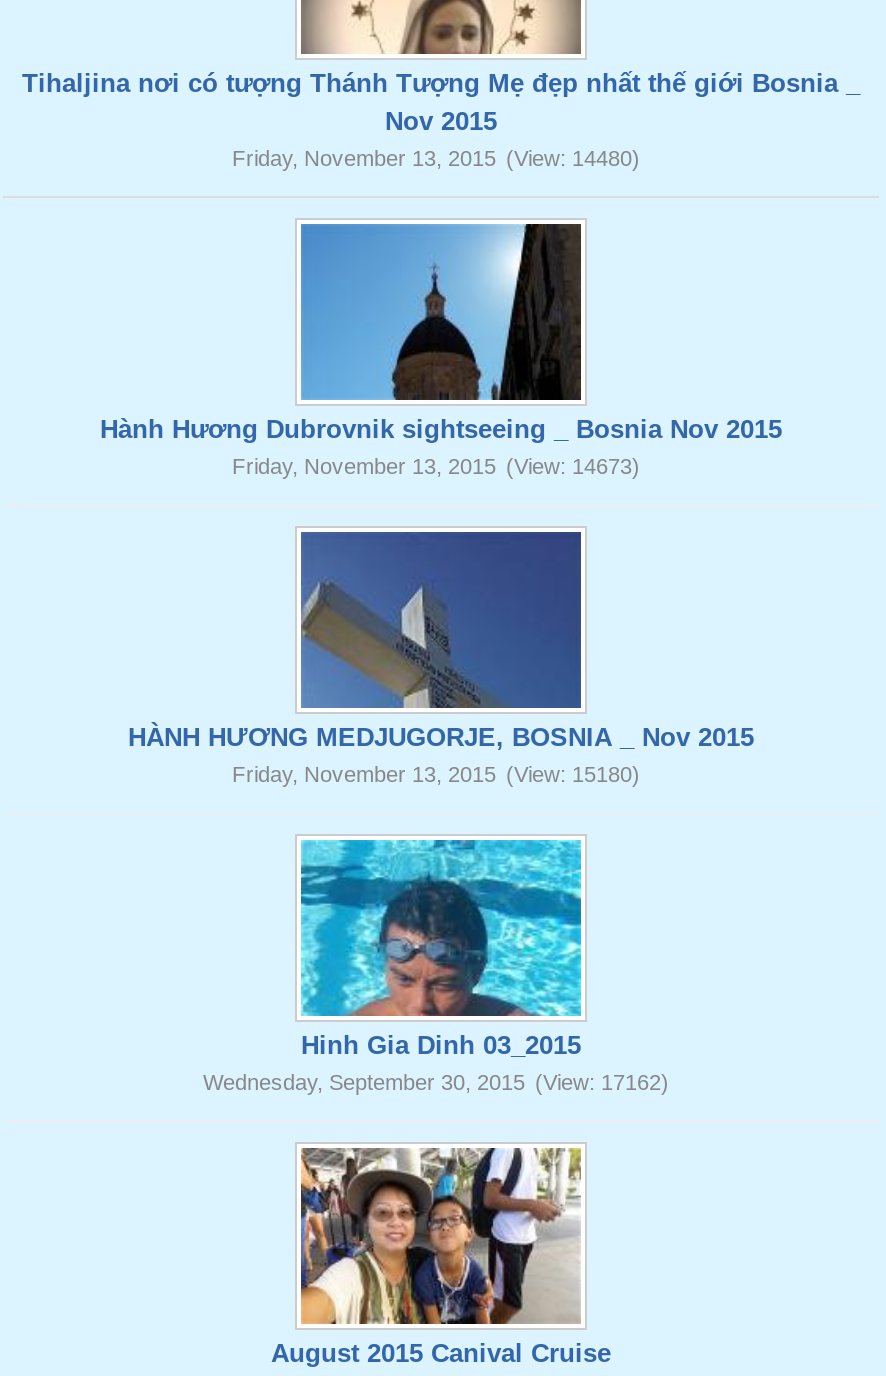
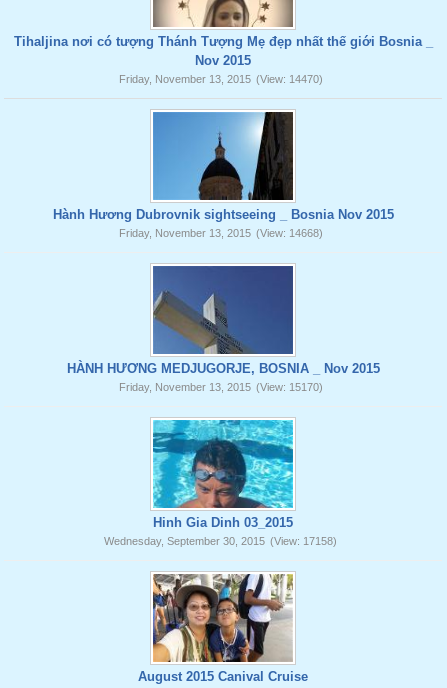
[232,146,640,170] Friday, November 13, 2015 (View: 14480) -> [118,73,322,85] Friday, November 13, 2015 (View: 14470)
[232,454,640,478] Friday, November 13, 2015 (View: 14673) -> [118,227,322,239] Friday, November 13, 2015 (View: 14668)
[232,762,640,786] Friday, November 13, 2015 (View: 15180) -> [118,381,322,393] Friday, November 13, 2015 (View: 15170)
[203,1070,669,1094] Wednesday, September 30, 2015 (View: 17162) -> [104,535,337,547] Wednesday, September 30, 2015 (View: 17158)

